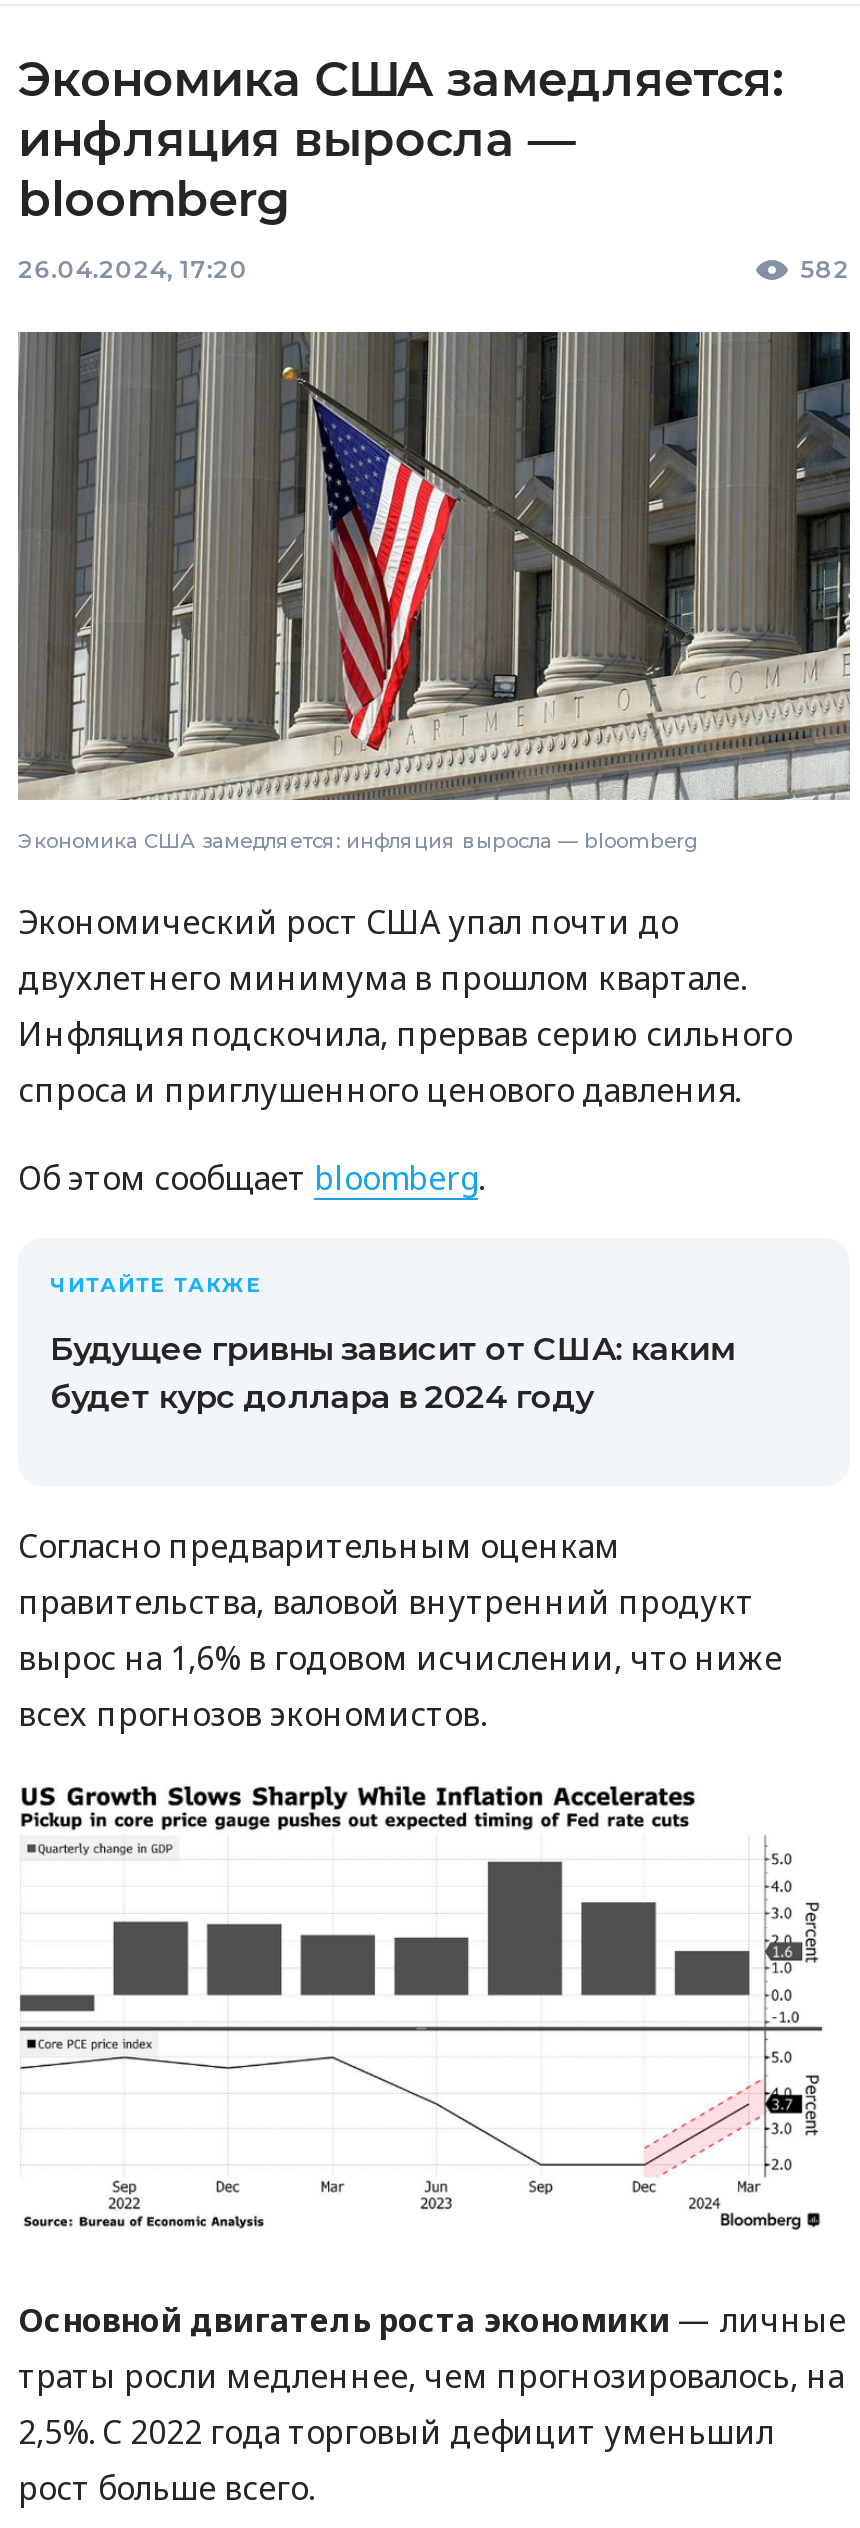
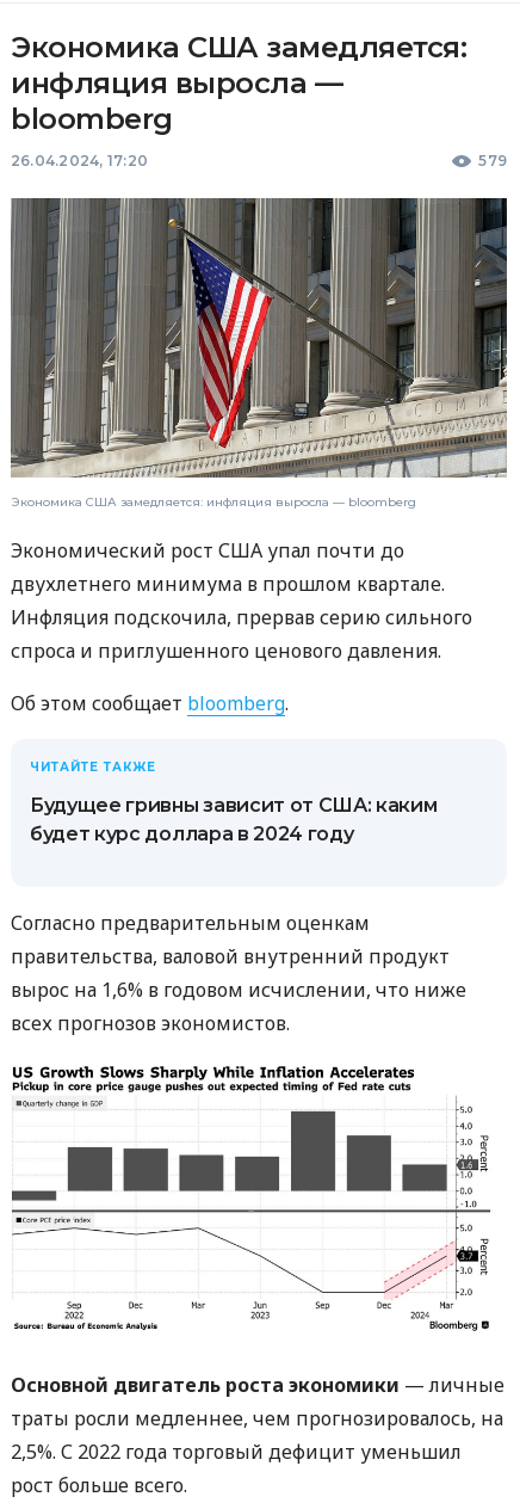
[801,254,850,284] 582 -> [479,152,507,170] 579

